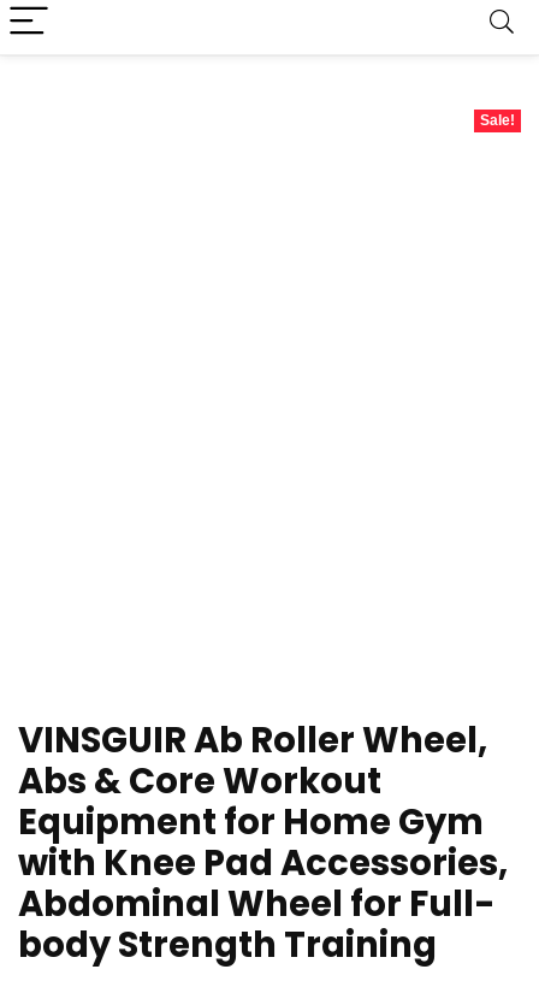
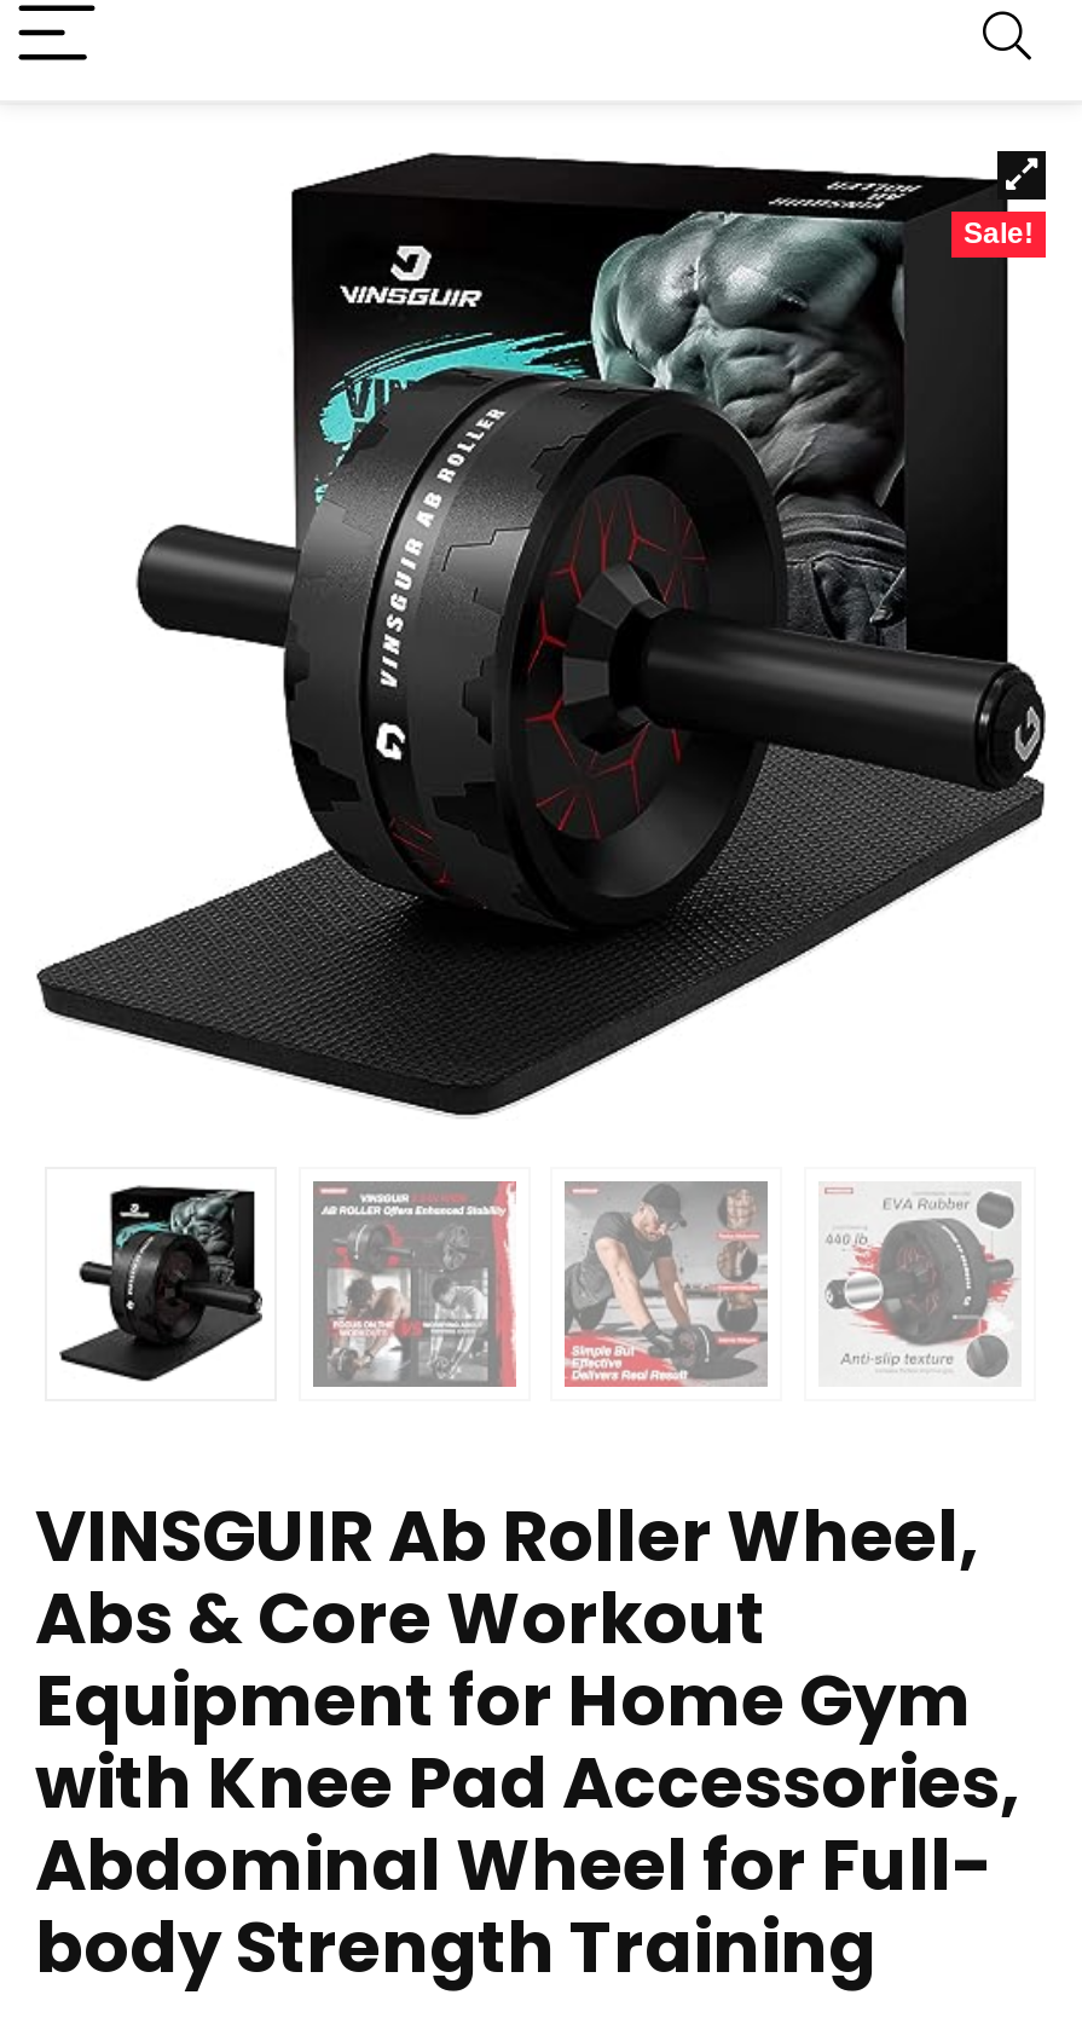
none -> [35,149,1048,1118] [image]
none -> [59,1184,265,1382] [image]
none -> [311,1179,519,1387] [image]
none -> [562,1179,770,1387] [image]
none -> [821,1184,1019,1380] [image]

